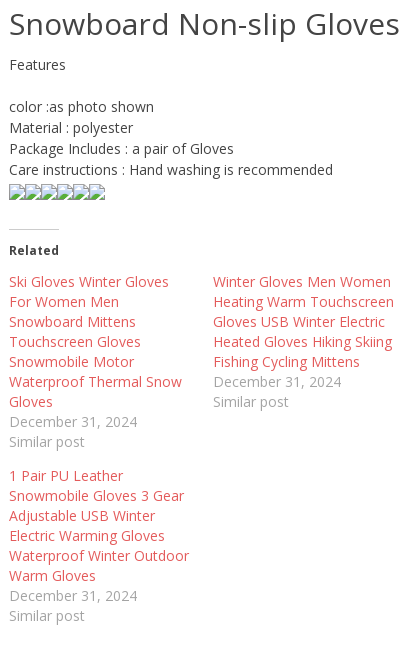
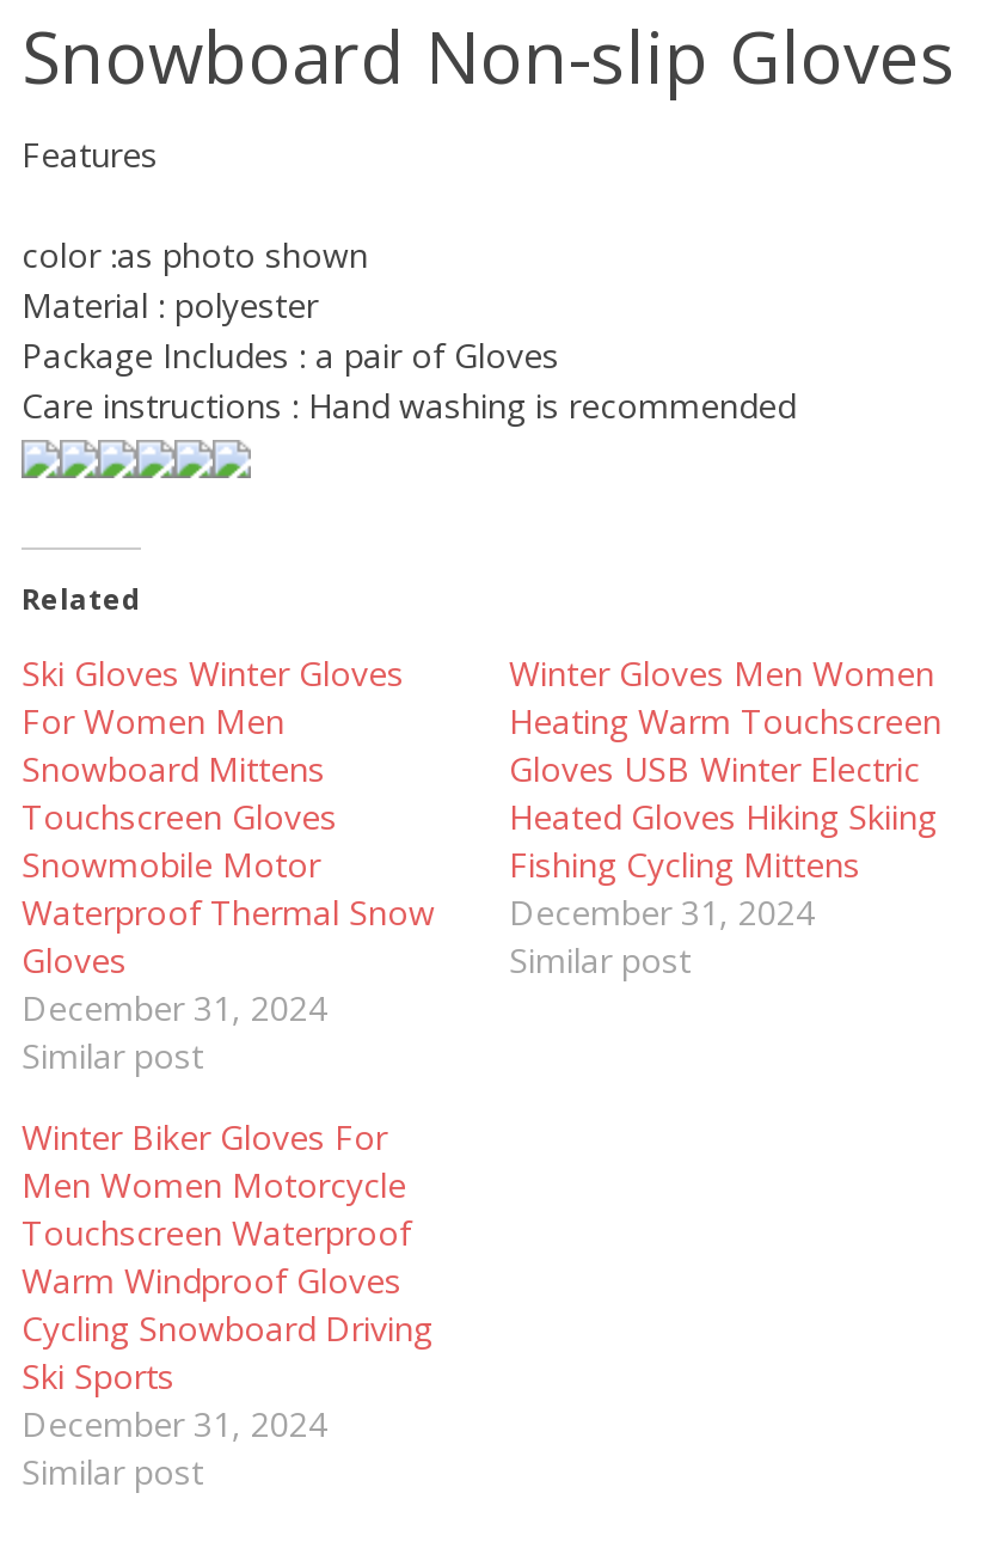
[9,466,189,585] 1 Pair PU Leather | Snowmobile Gloves 3 Gear | Adjustable USB Winter | Electric Warming Gloves | Waterproof Winter Outdoor | Warm Gloves -> [22,1113,432,1398] Winter Biker Gloves For | Men Women Motorcycle | Touchscreen Waterproof | Warm Windproof Gloves | Cycling Snowboard Driving | Ski Sports

